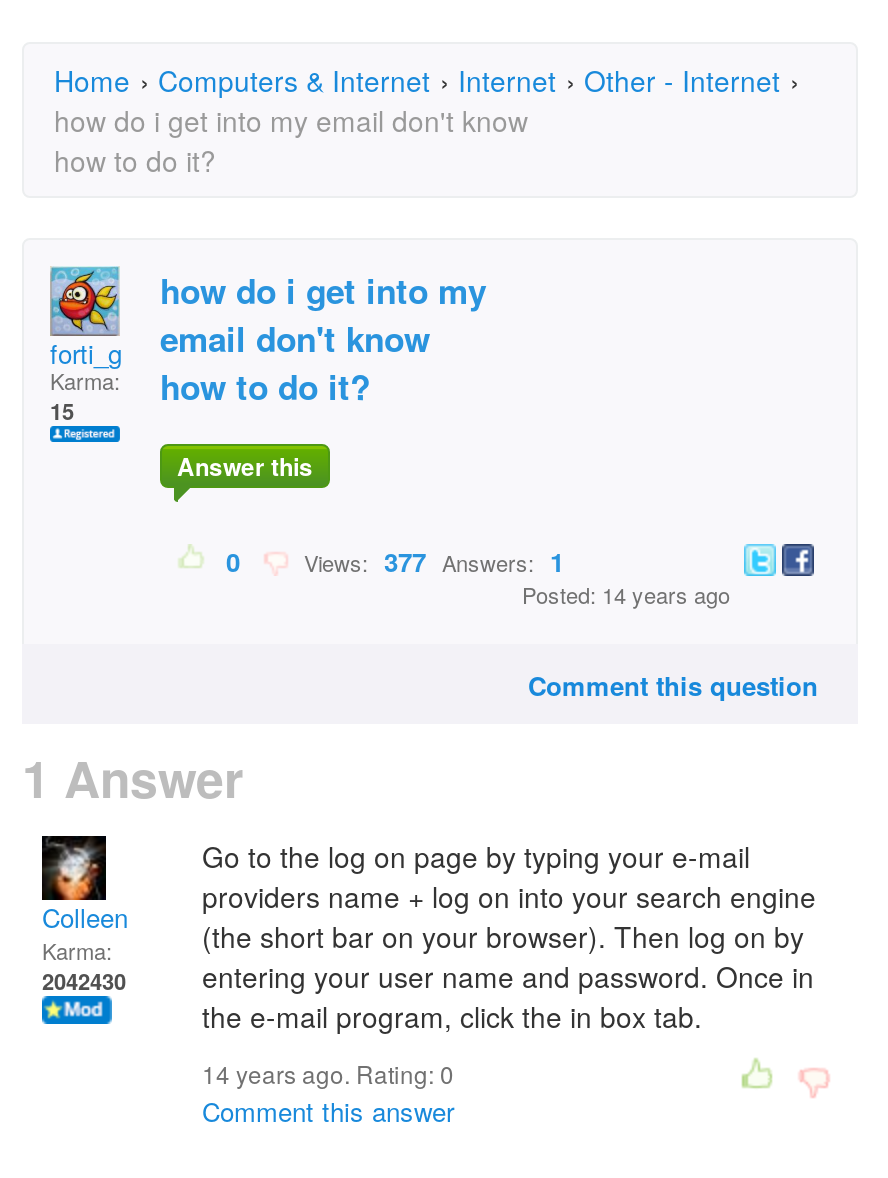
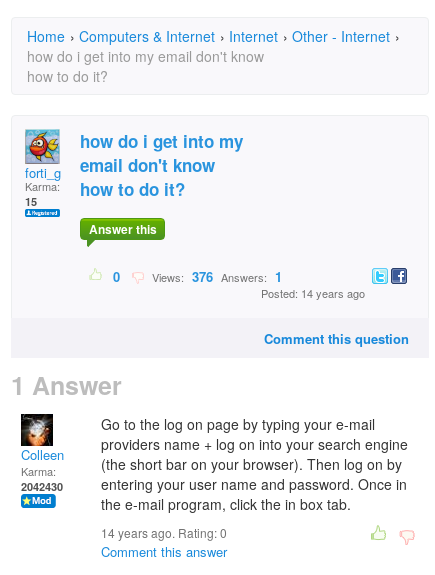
[292,542,564,580] Views: 377 Answers: 1 -> [146,267,282,286] Views: 376 Answers: 1

